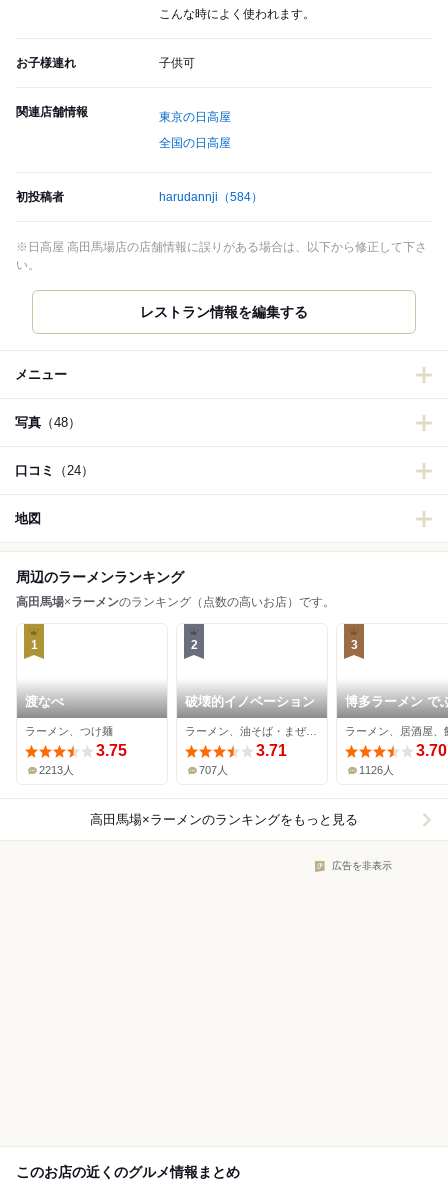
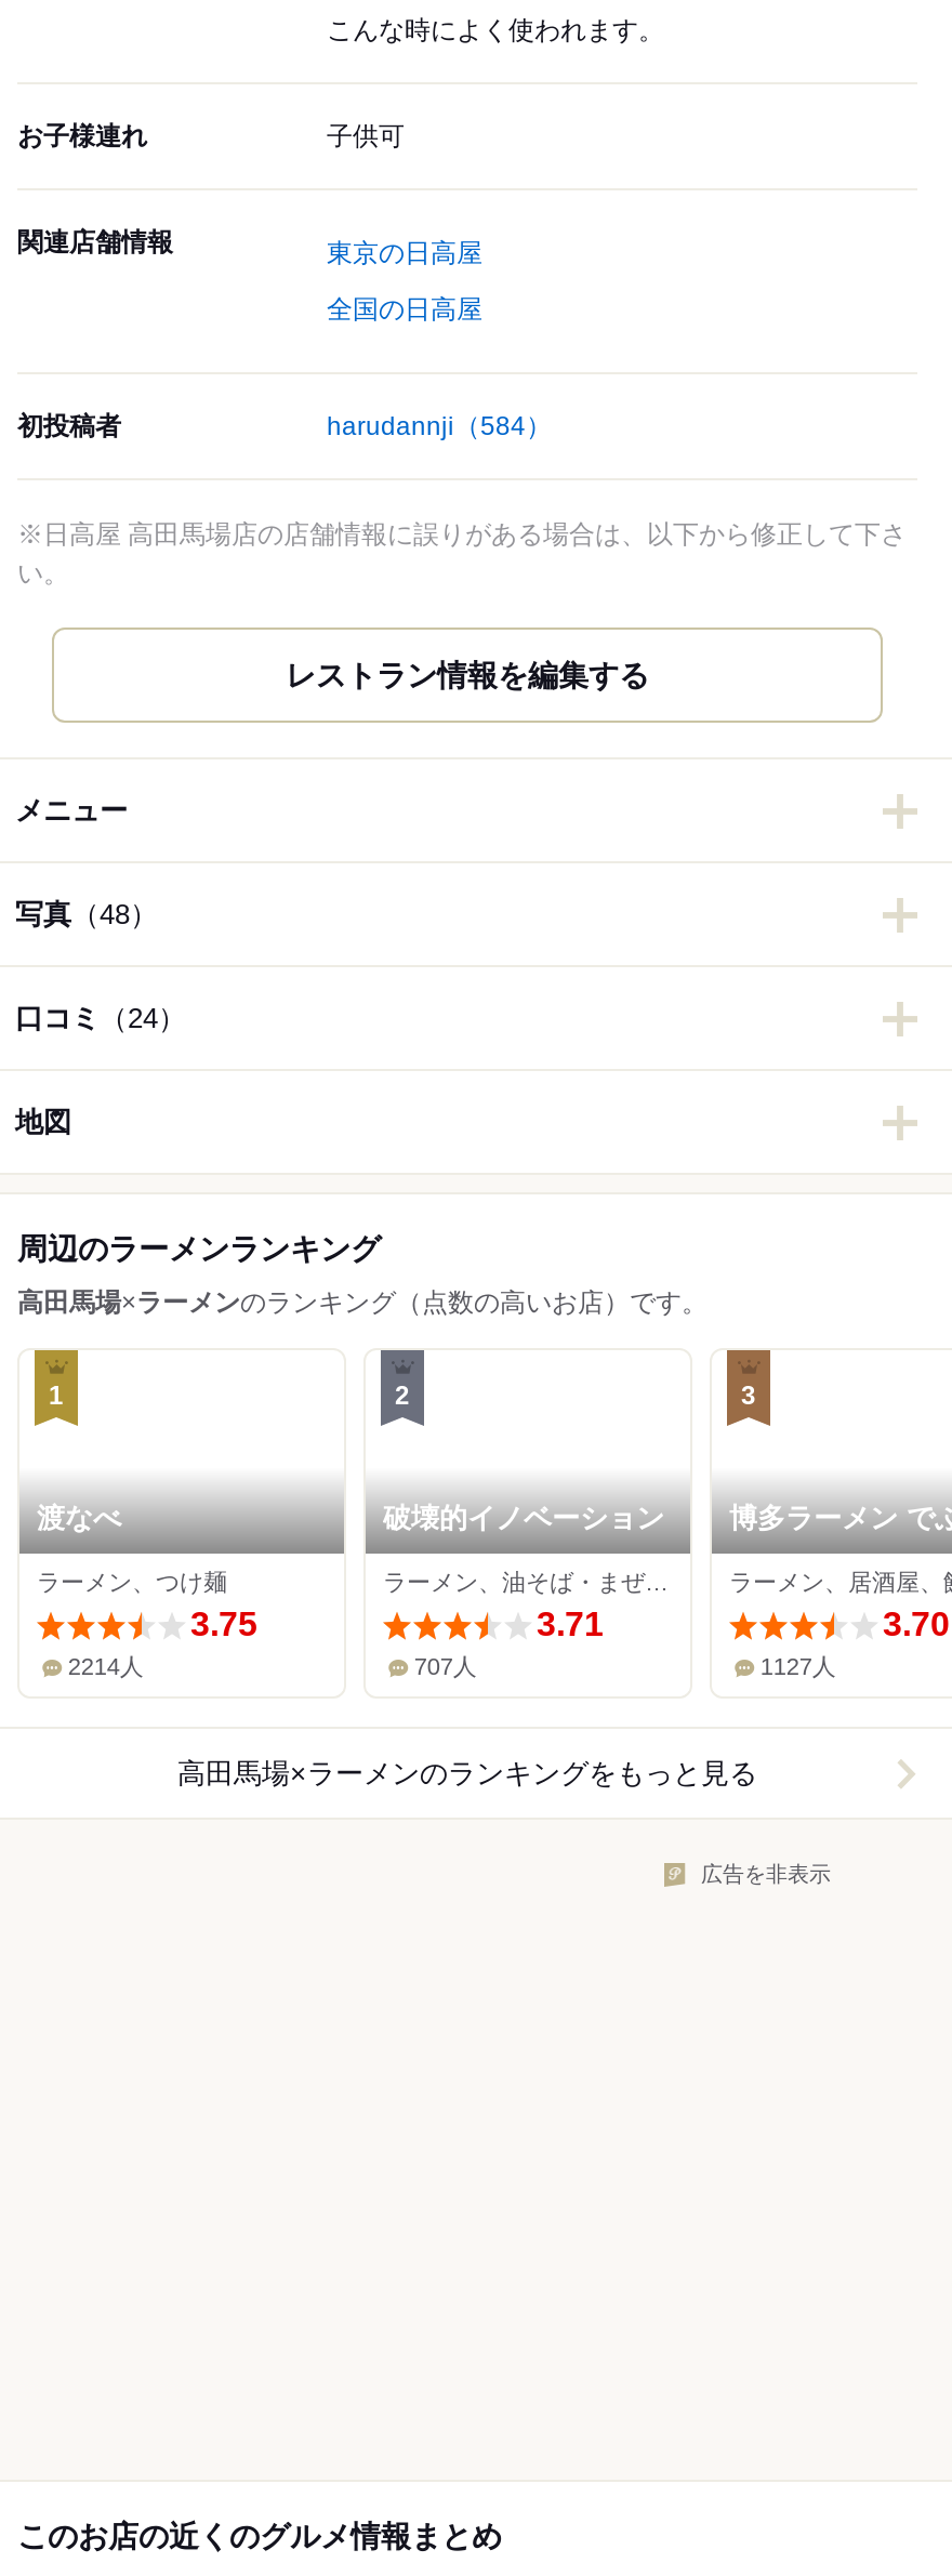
[39,764,74,776] 2213人 -> [68,1654,144,1680] 2214人
[359,764,394,776] 1126人 -> [760,1654,836,1680] 1127人

